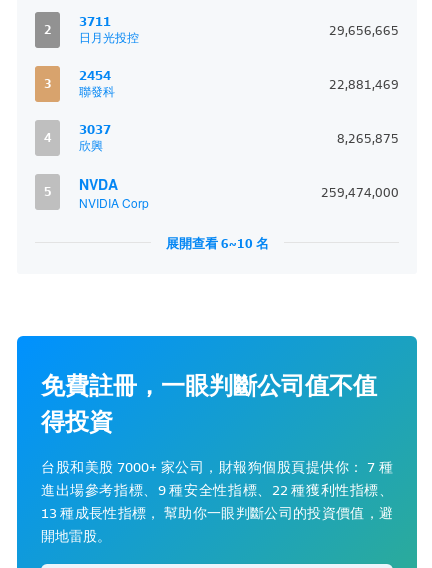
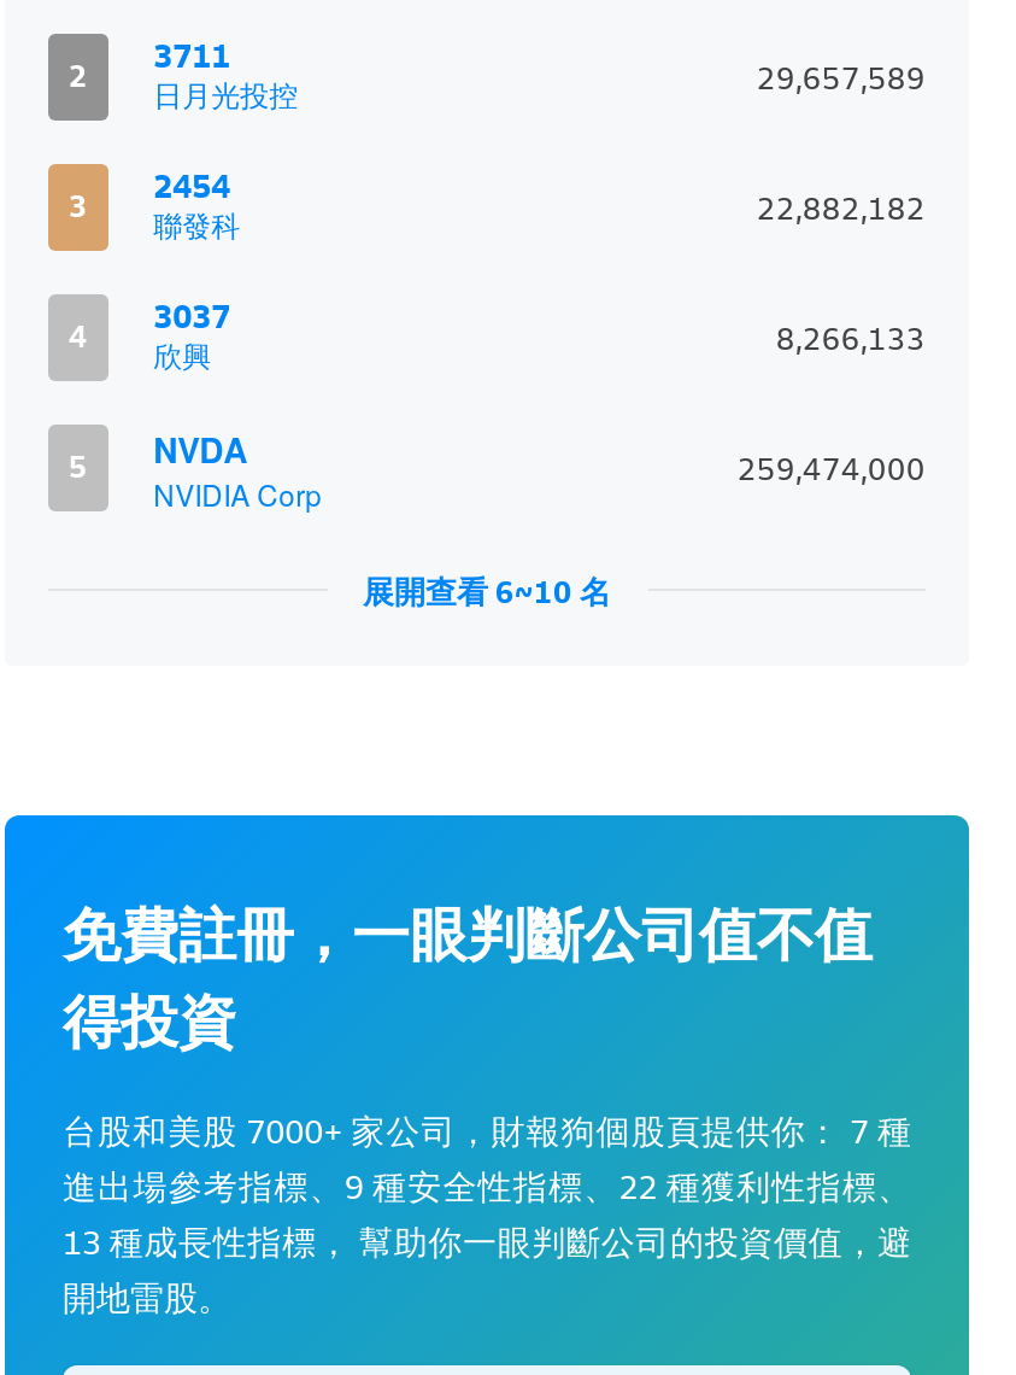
[329,23,399,38] 29,656,665 -> [757,60,926,96] 29,657,589
[329,77,399,92] 22,881,469 -> [757,190,926,226] 22,882,182
[337,131,399,146] 8,265,875 -> [776,320,926,357] 8,266,133

